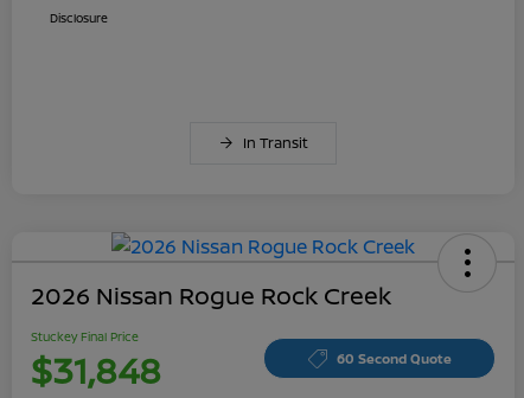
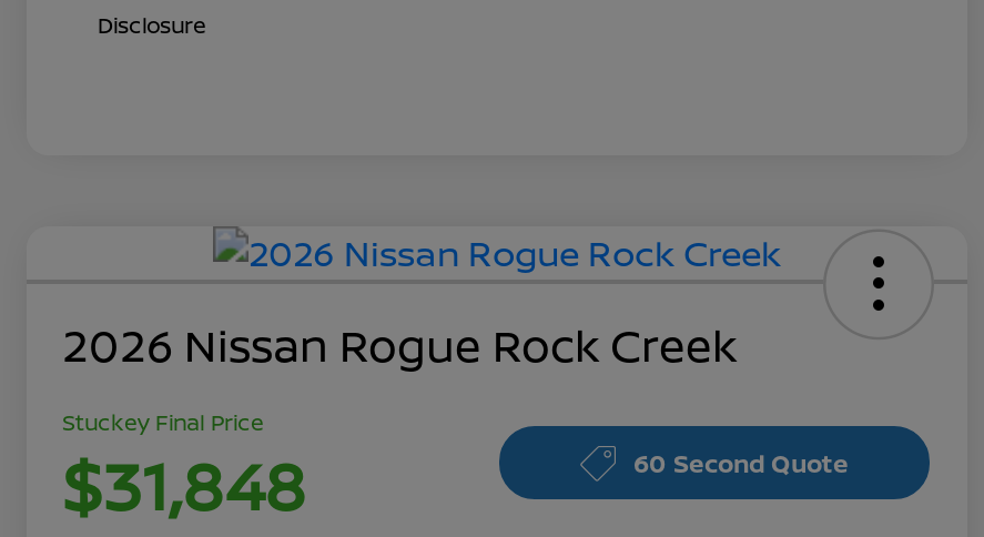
[242,133,308,153] In Transit -> none

